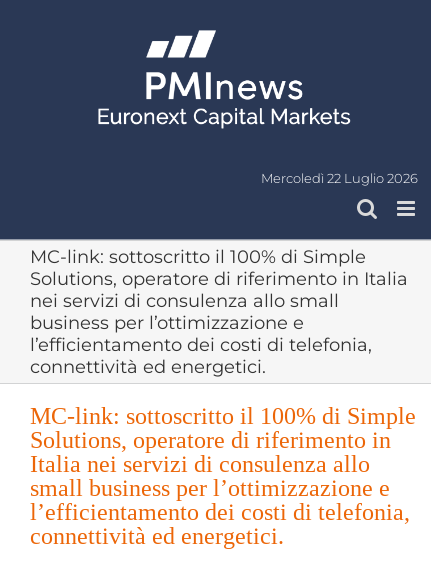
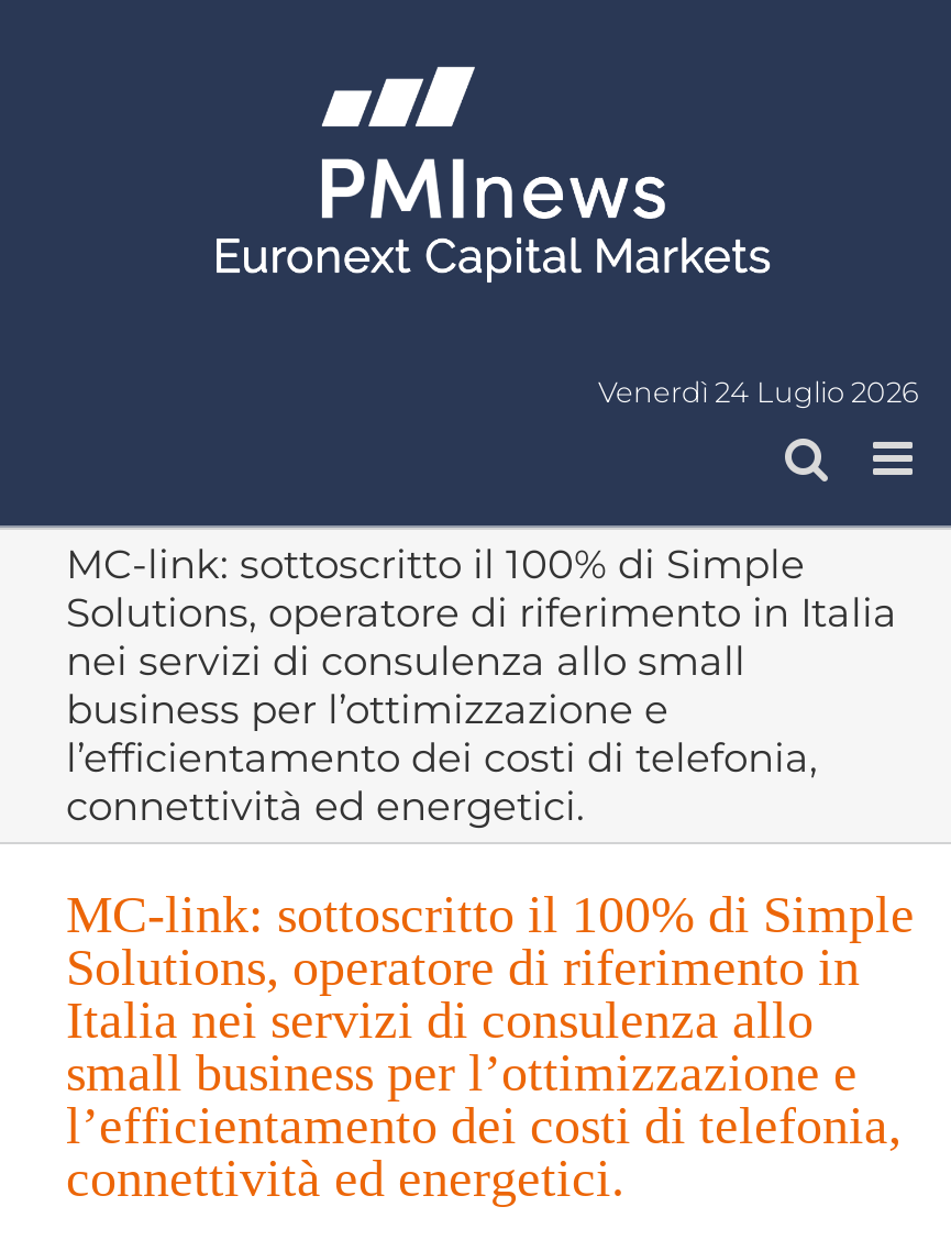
[261,171,418,186] Mercoledì 22 Luglio 2026 -> [598,376,919,409] Venerdì 24 Luglio 2026

